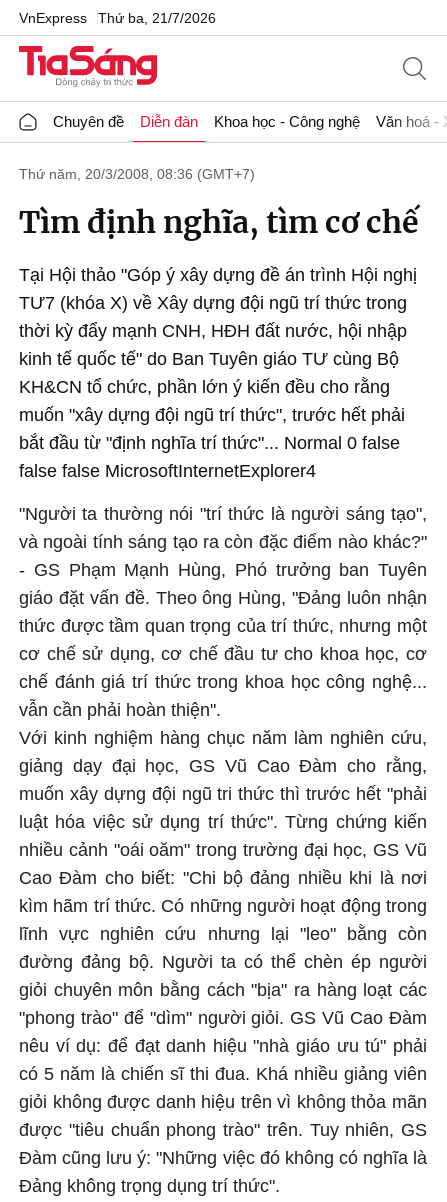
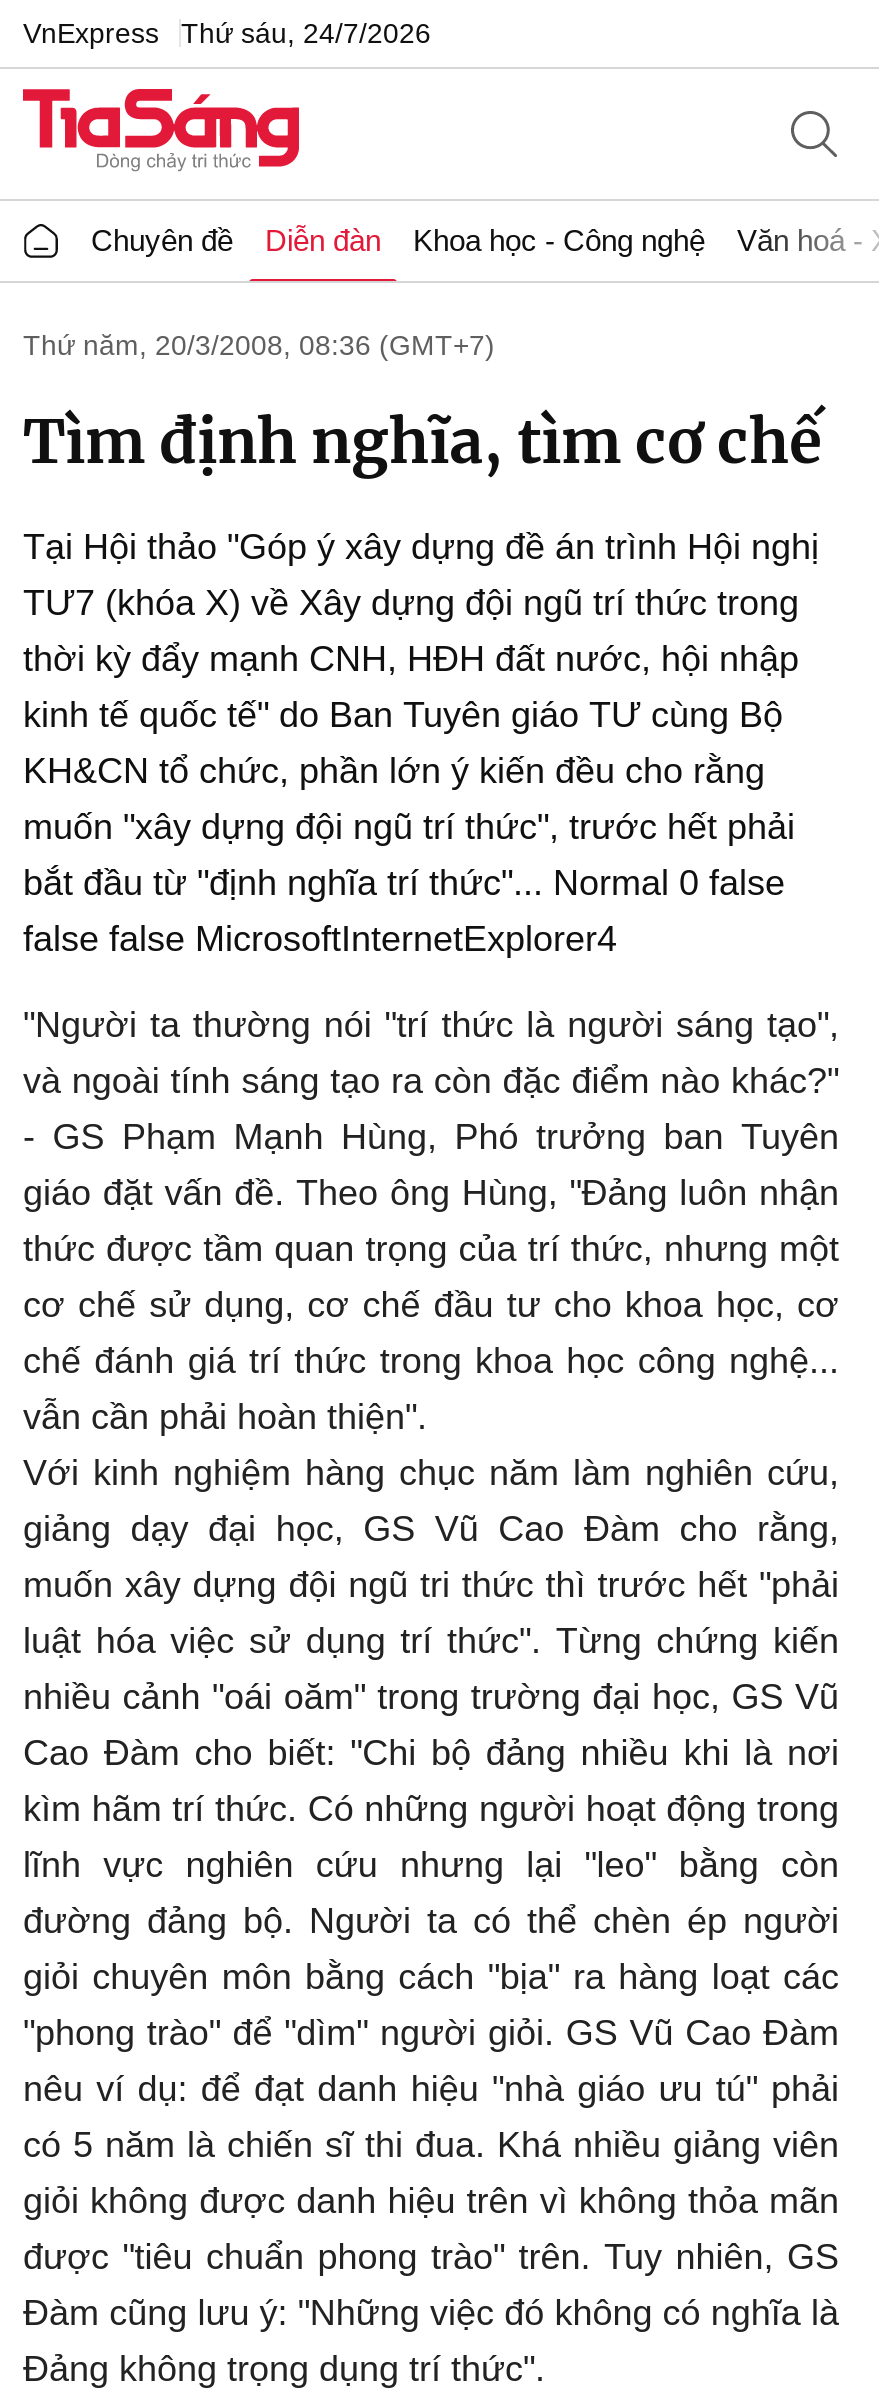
[19,9,216,25] VnExpress Thứ ba, 21/7/2026 -> [23,16,431,48] VnExpress Thứ sáu, 24/7/2026

